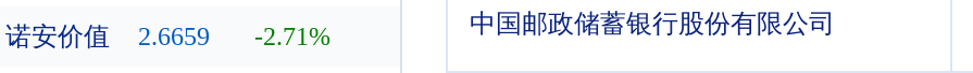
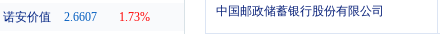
[138,21,210,52] 2.6659 -> [63,10,96,24] 2.6607
[254,21,330,52] -2.71% -> [119,10,150,24] 1.73%

